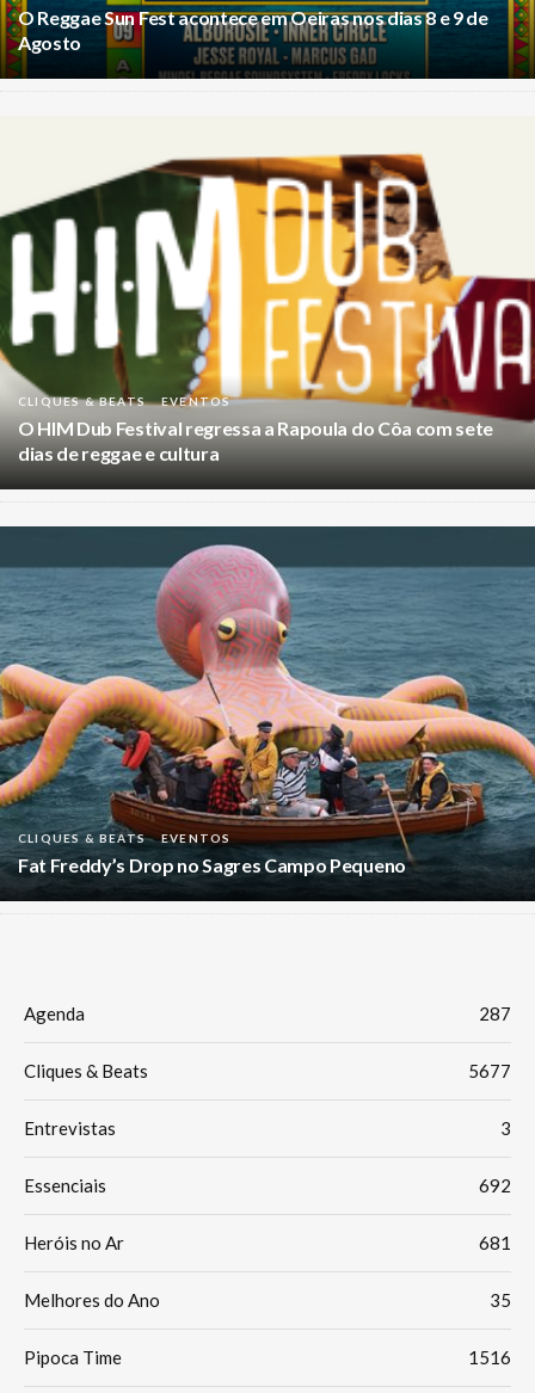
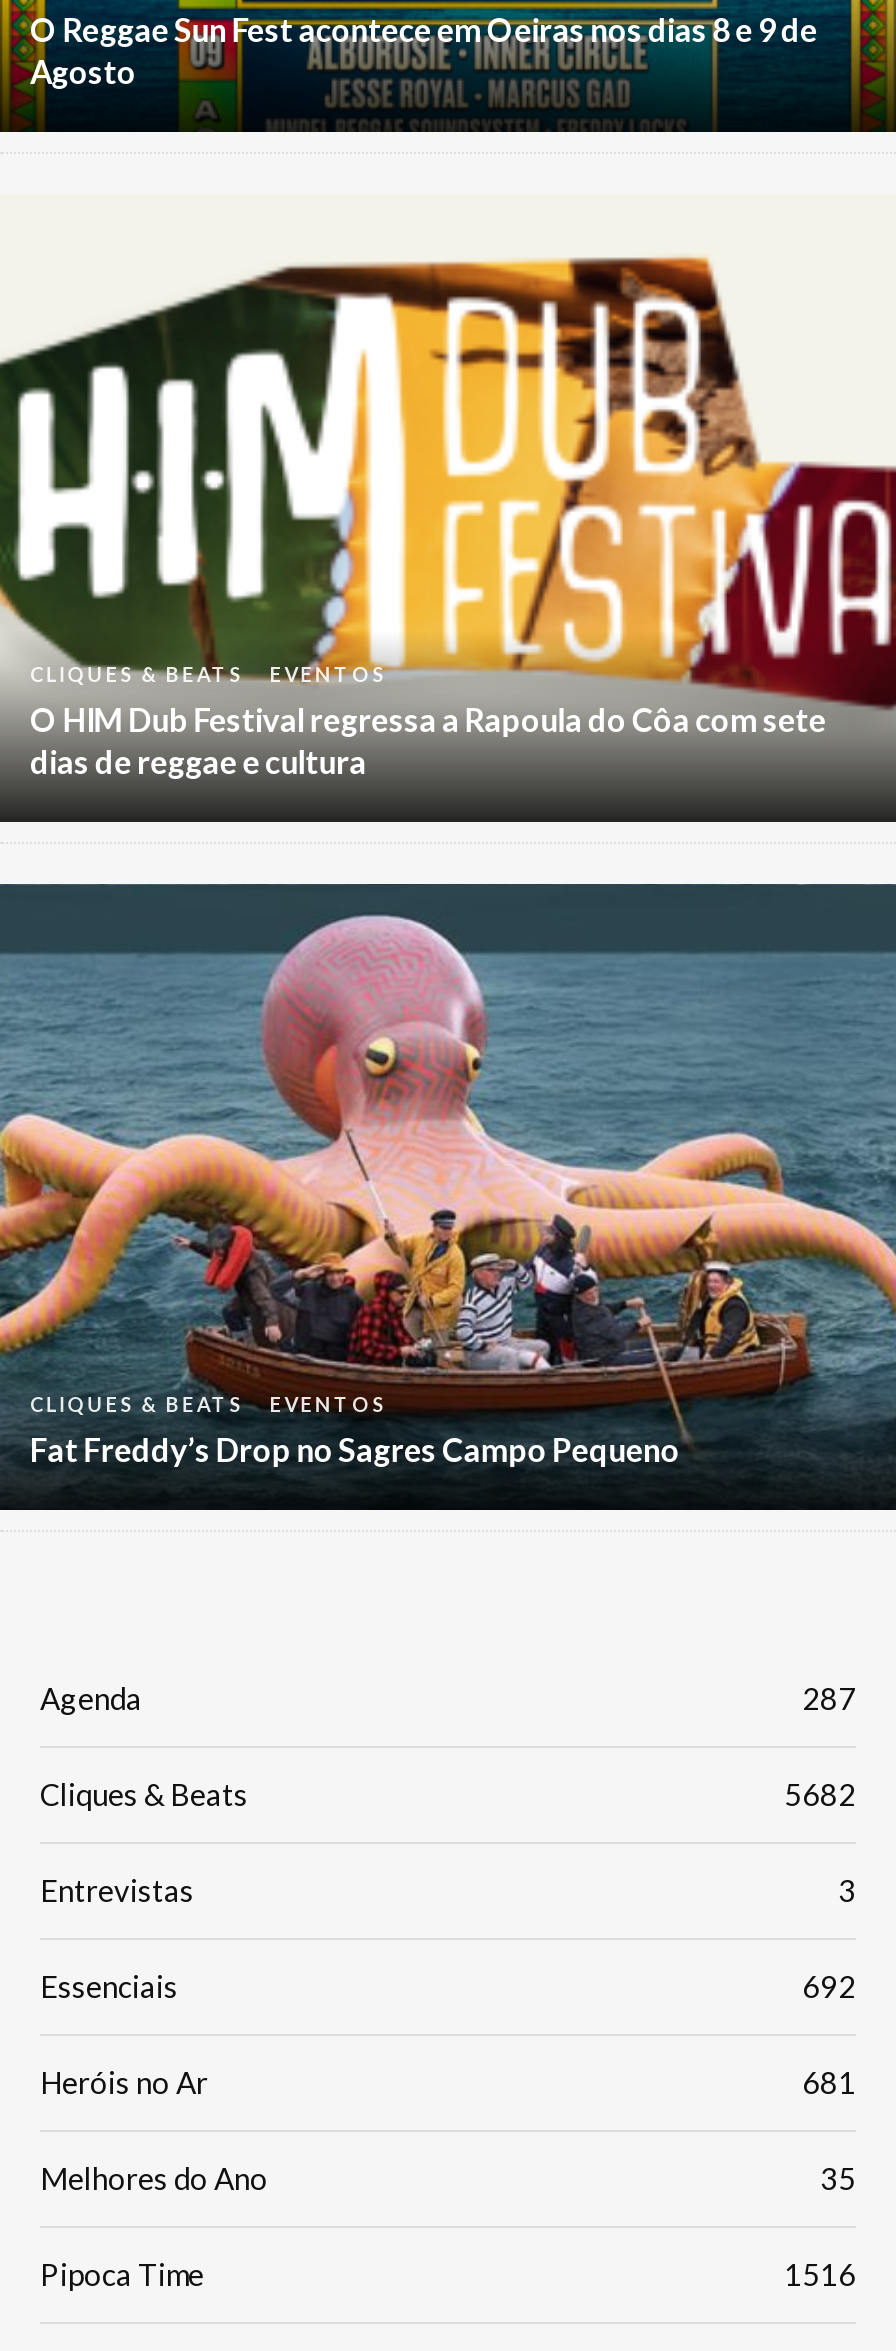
[468,1060,511,1081] 5677 -> [784,1776,856,1812] 5682

